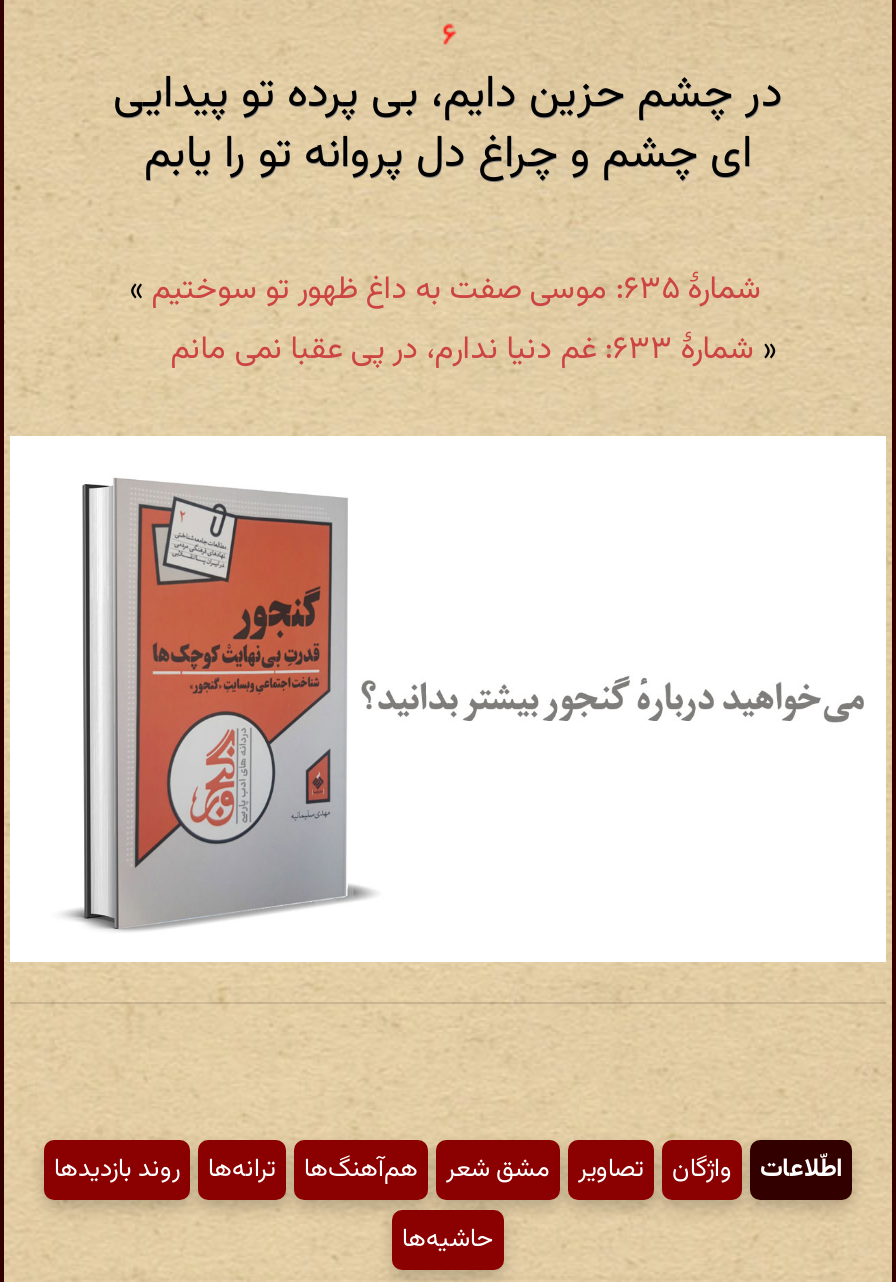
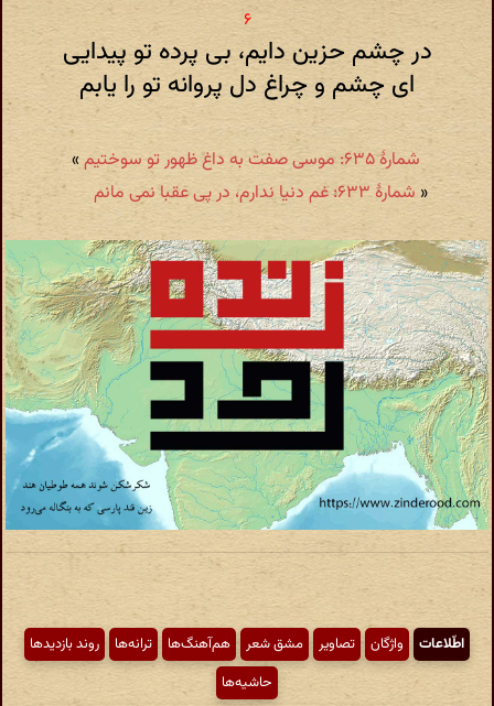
[8,434,888,962] [image] -> [4,240,488,531] [image]

